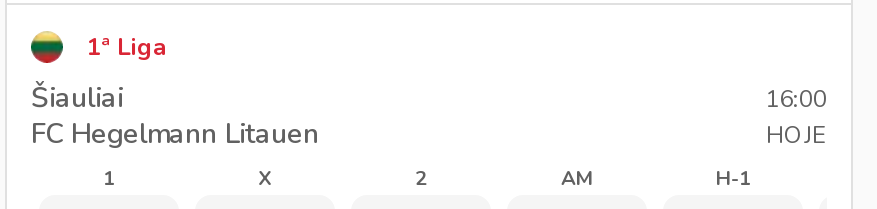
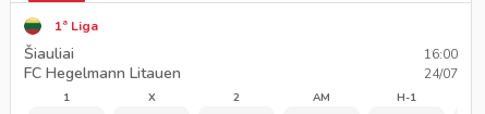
[766,119,826,151] HOJE -> [424,65,458,83] 24/07

